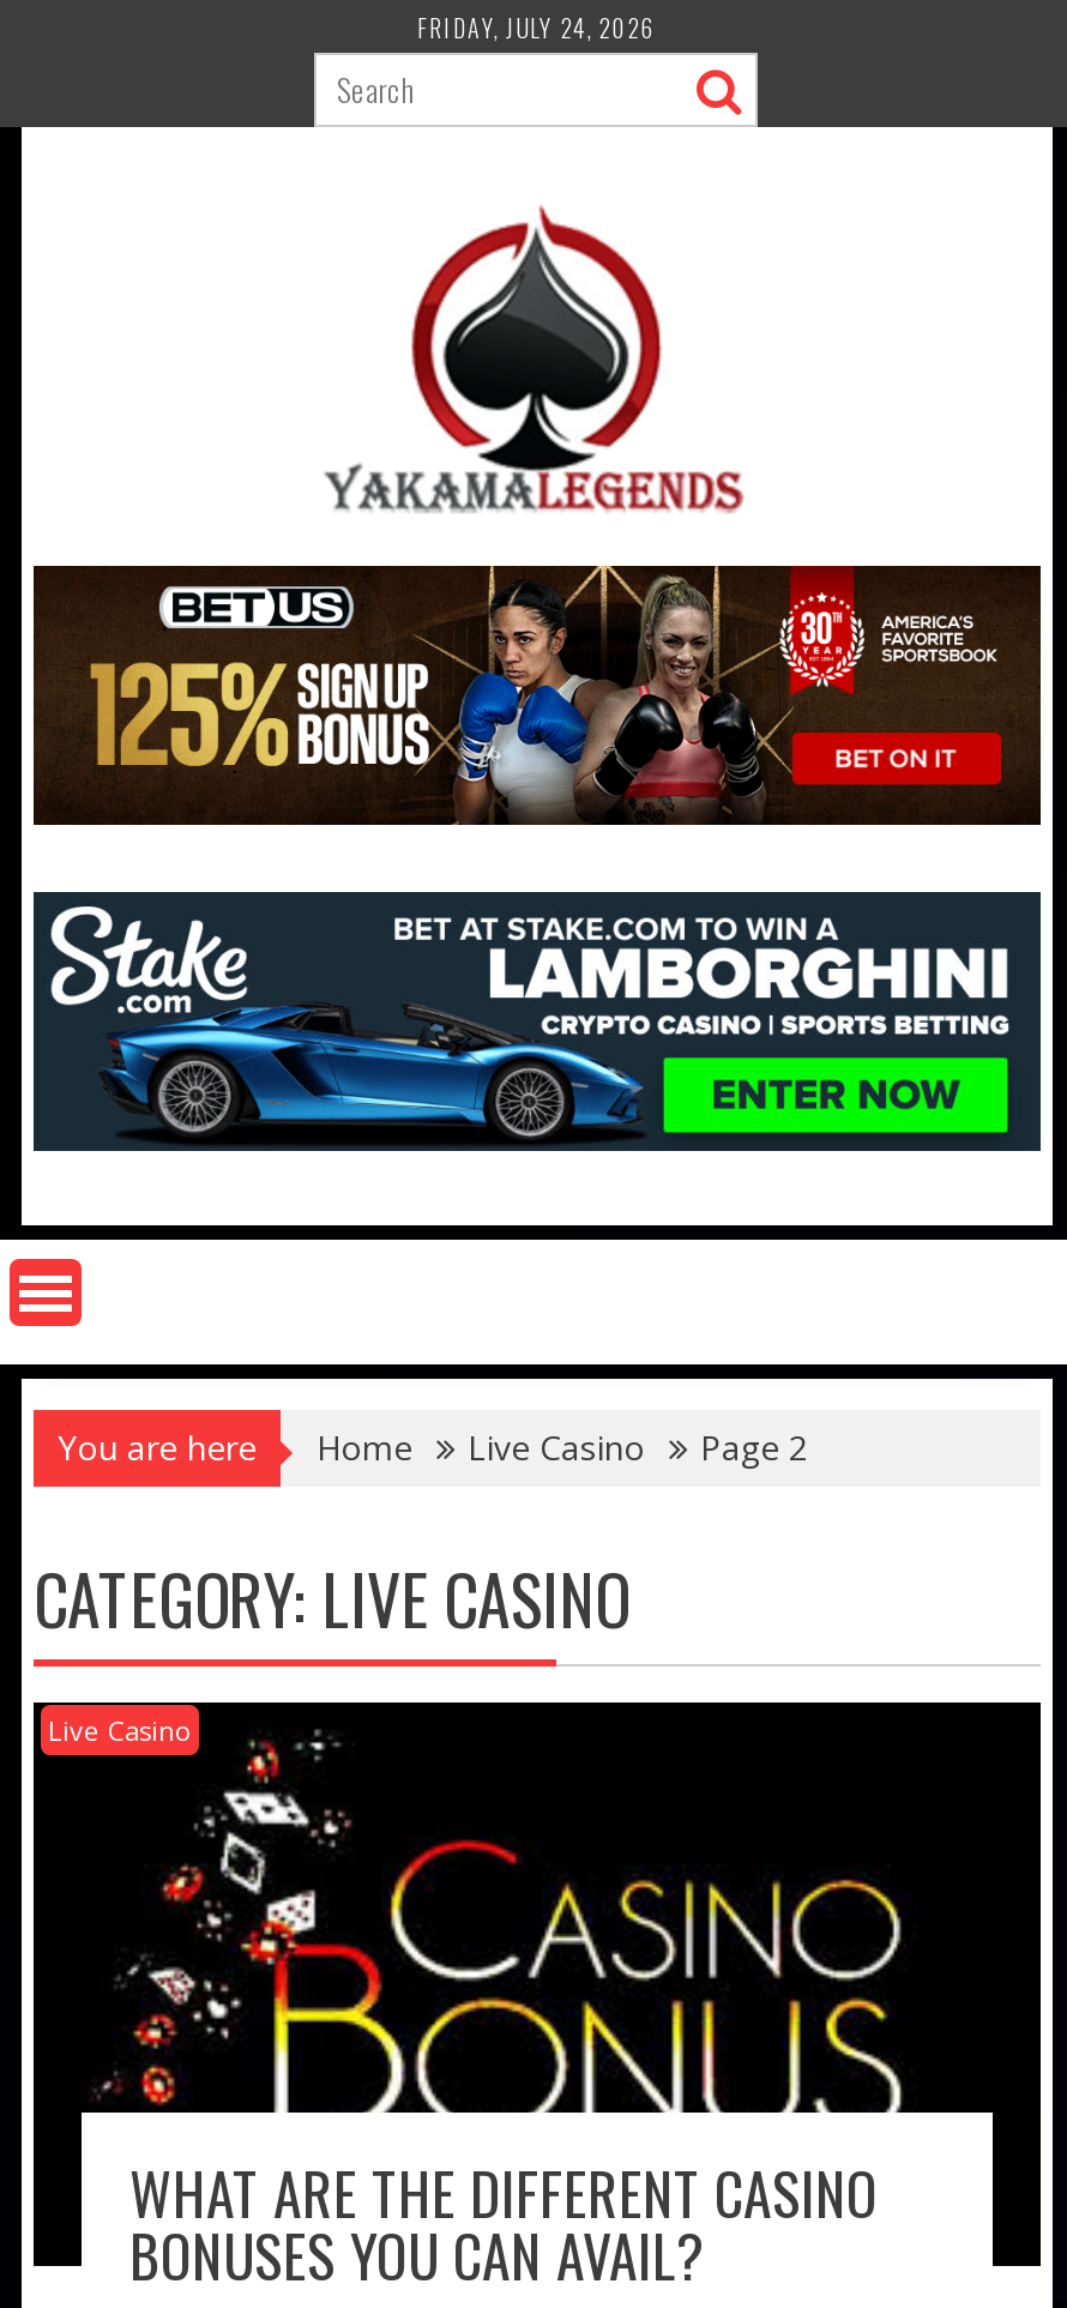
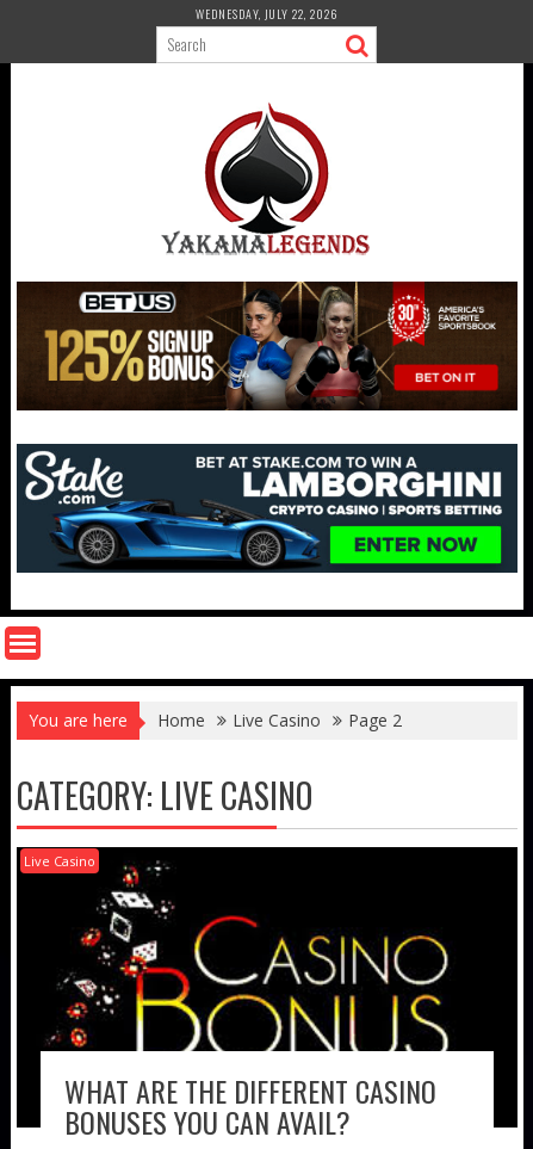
[417,10,657,46] FRIDAY, JULY 24, 2026 -> [196,5,339,23] WEDNESDAY, JULY 22, 2026

